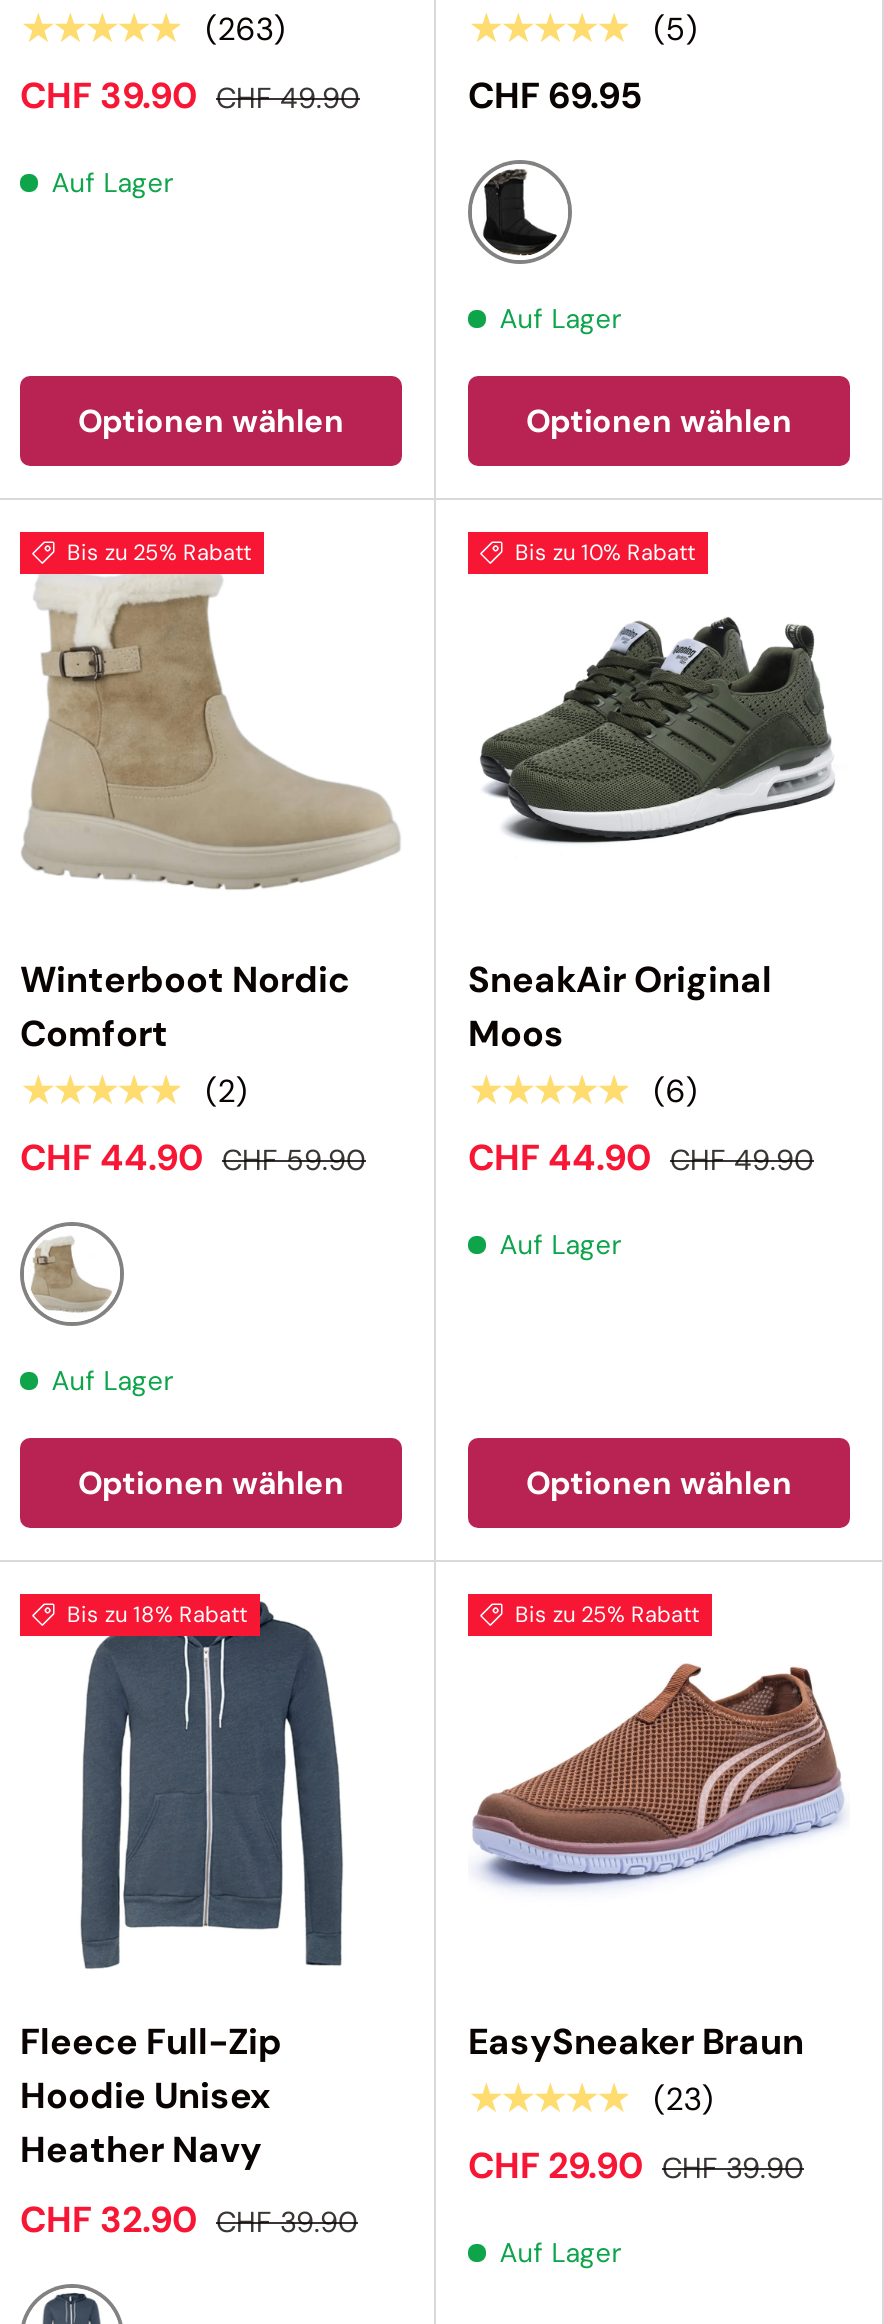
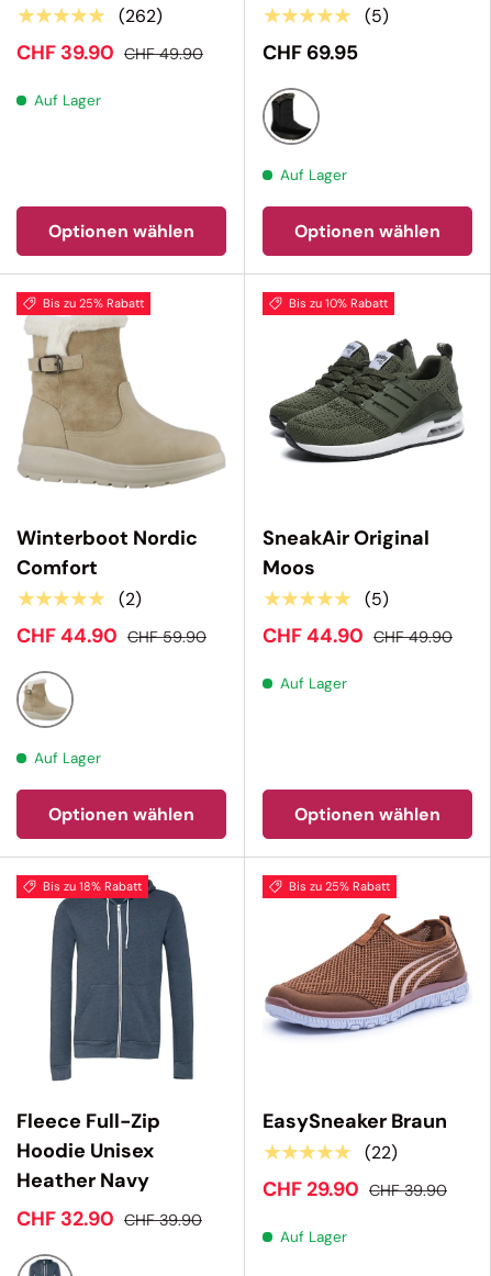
[206,7,286,49] (263) -> [118,4,162,27] (262)
[654,1069,698,1111] (6) -> [364,587,389,610] (5)
[654,2077,714,2119] (23) -> [364,1140,397,1163] (22)

